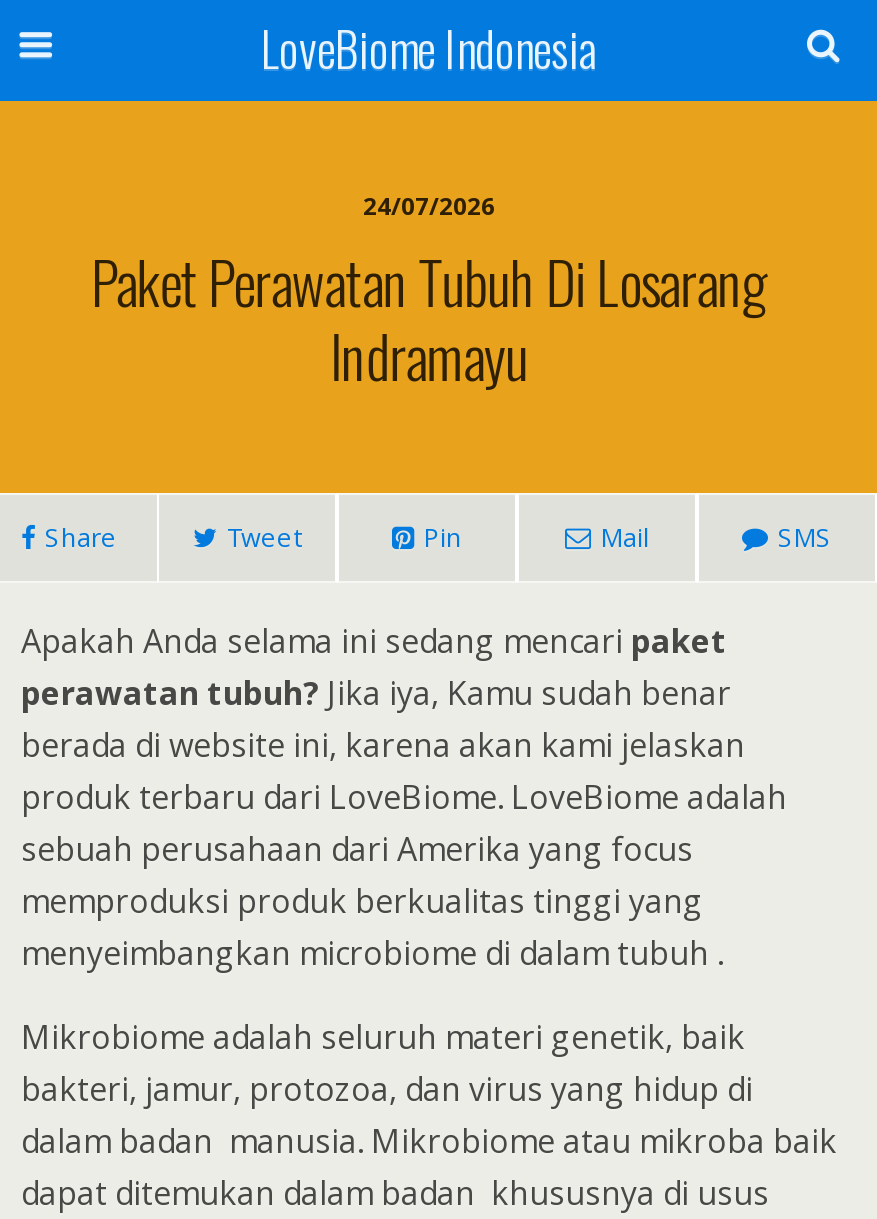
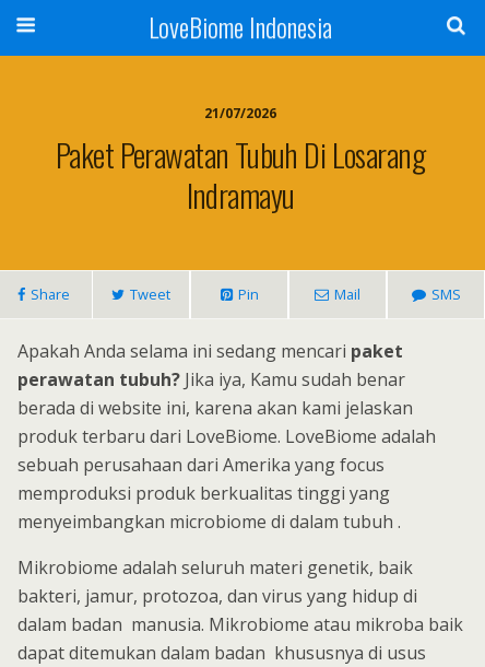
[363,189,495,223] 24/07/2026 -> [204,104,276,122] 21/07/2026

